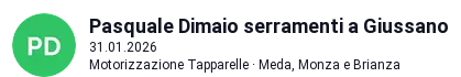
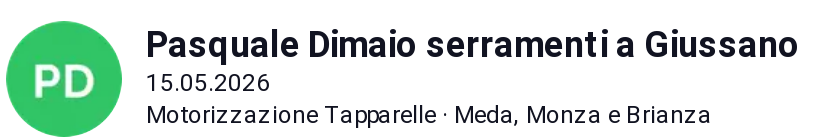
[89,39,157,55] 31.01.2026 -> [146,69,270,97] 15.05.2026

